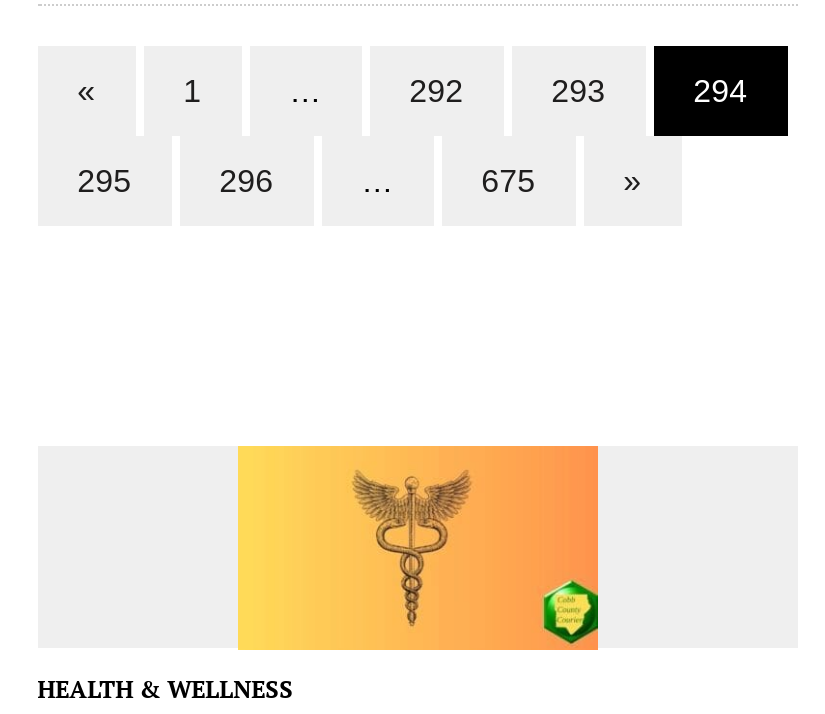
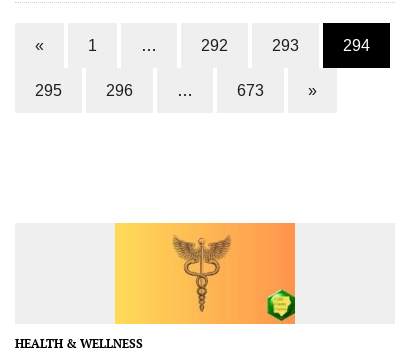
[481,164,535,198] 675 -> [237,82,264,99] 673

